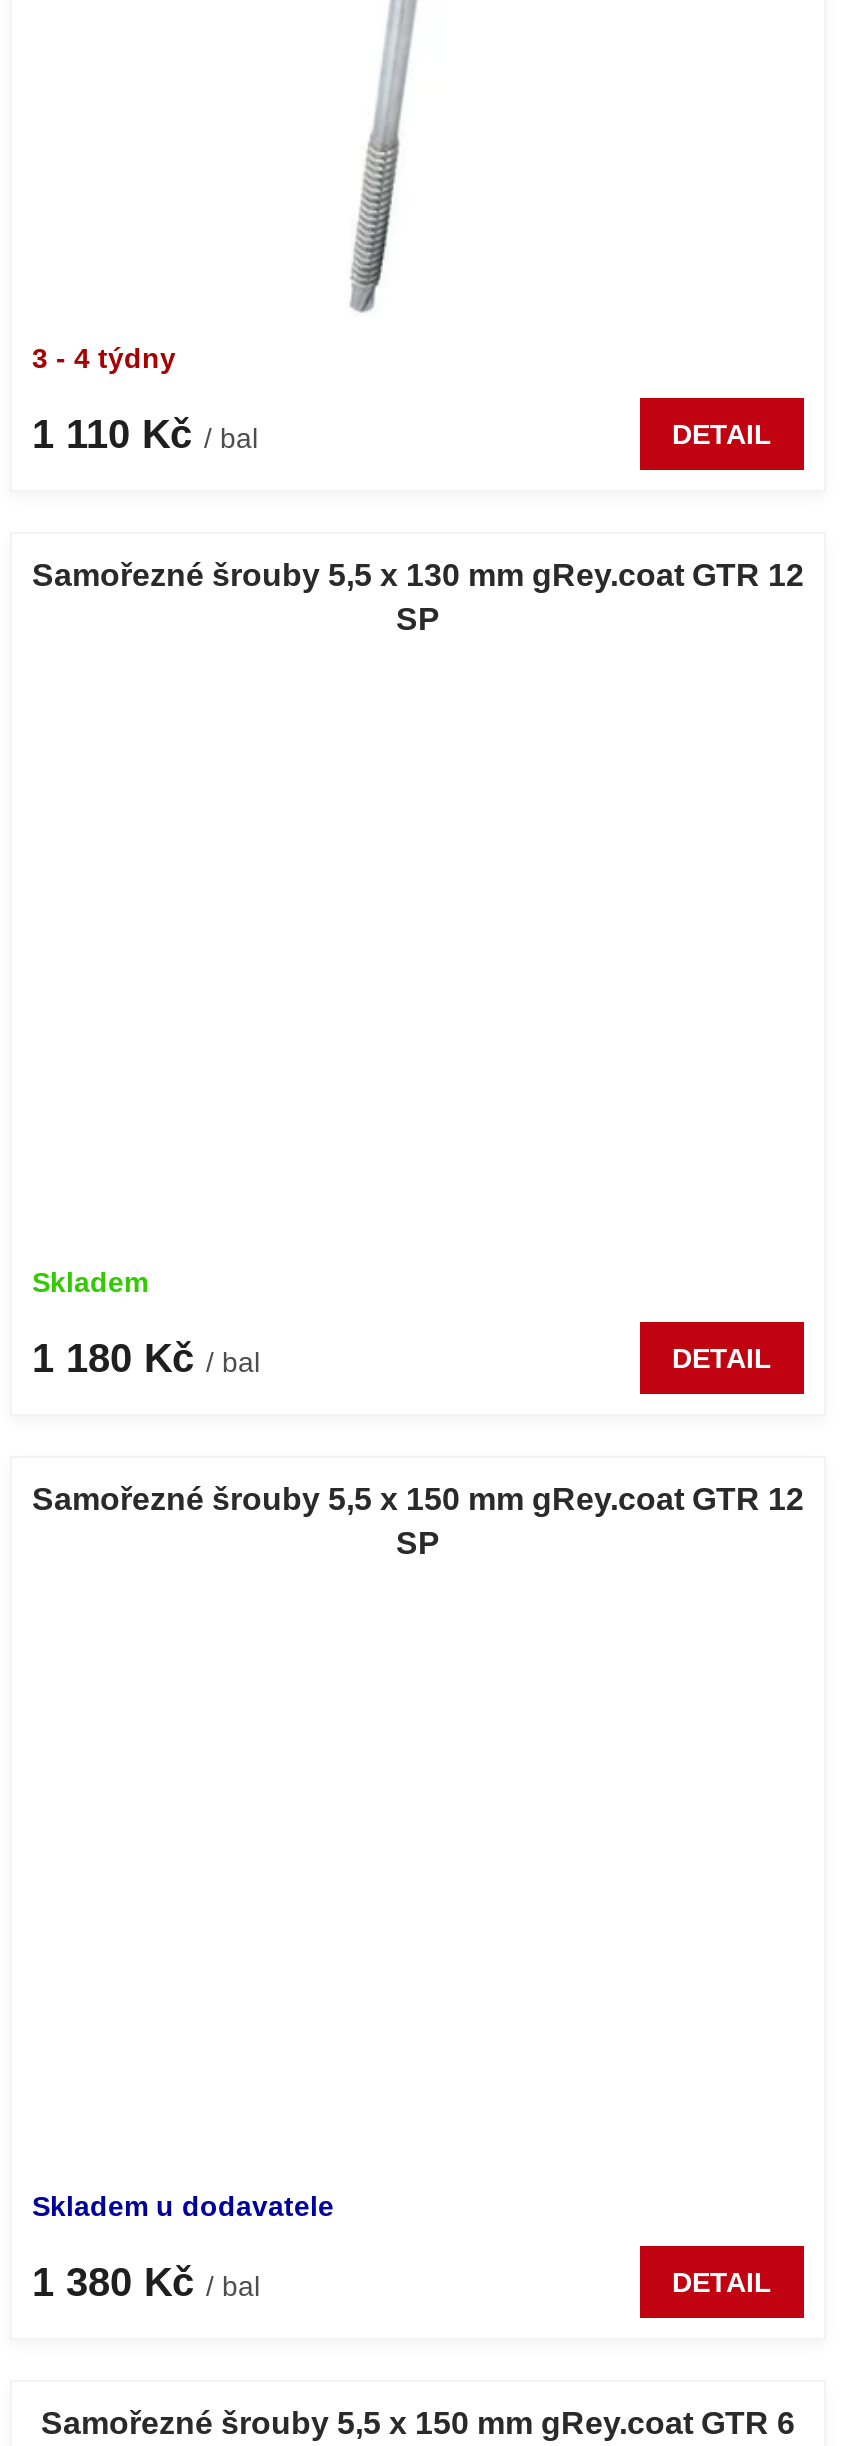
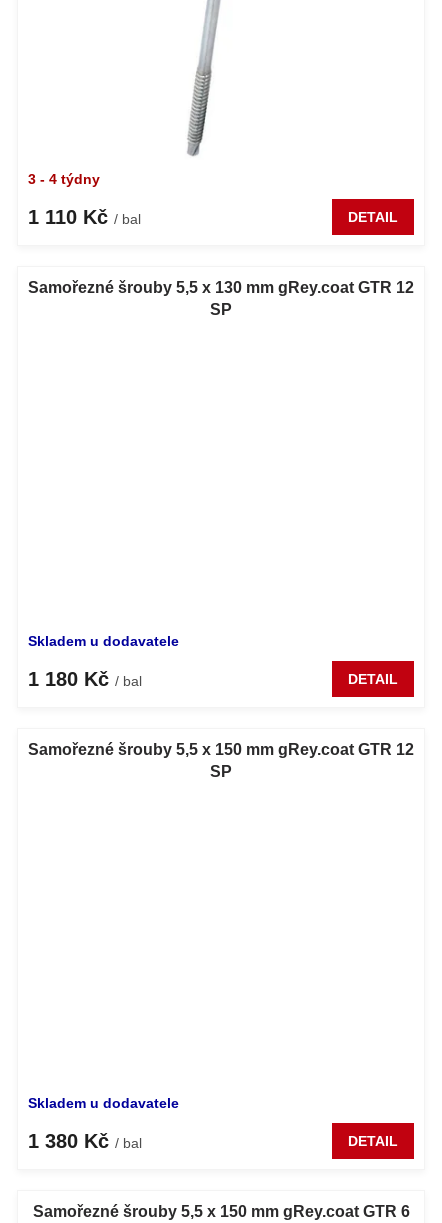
[32,1266,148,1298] Skladem -> [28,633,179,649] Skladem u dodavatele

